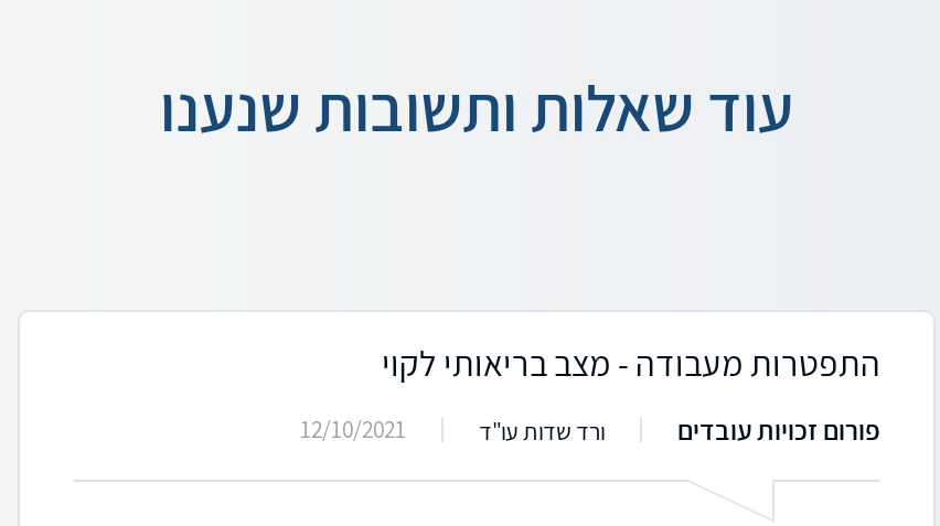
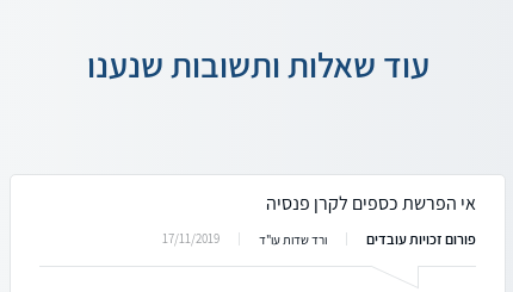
[382,341,880,387] התפטרות מעבודה - מצב בריאותי לקוי -> [266,191,476,216] אי הפרשת כספים לקרן פנסיה
[300,414,406,444] 12/10/2021 -> [162,230,220,247] 17/11/2019

